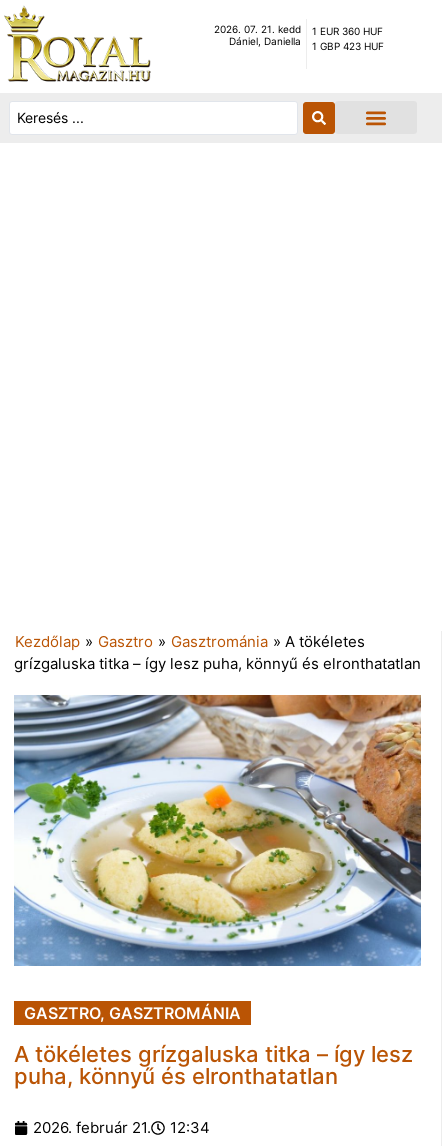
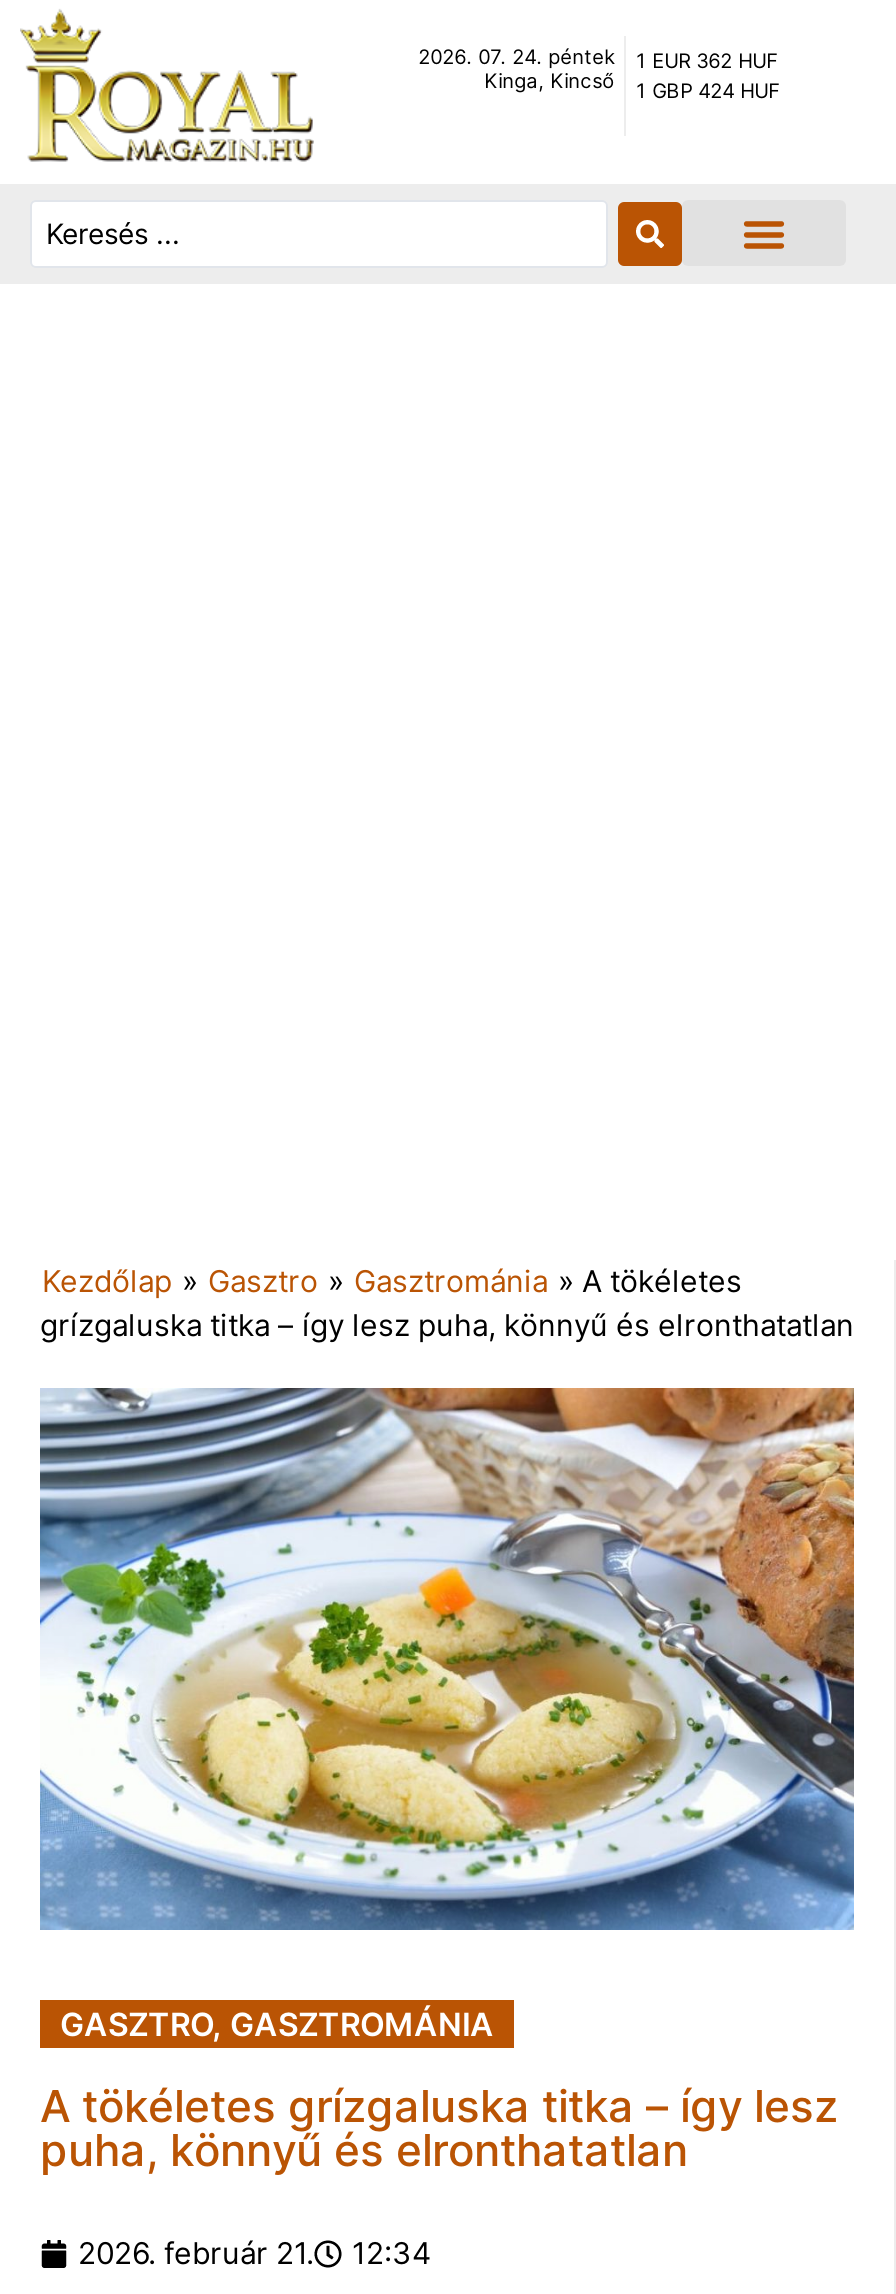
[214,23,301,47] 2026. 07. 21. kedd | Dániel, Daniella -> [418,45,614,93] 2026. 07. 24. péntek | Kinga, Kincső
[312,25,384,52] 1 EUR 360 HUF | 1 GBP 423 HUF -> [636,49,780,103] 1 EUR 362 HUF | 1 GBP 424 HUF

